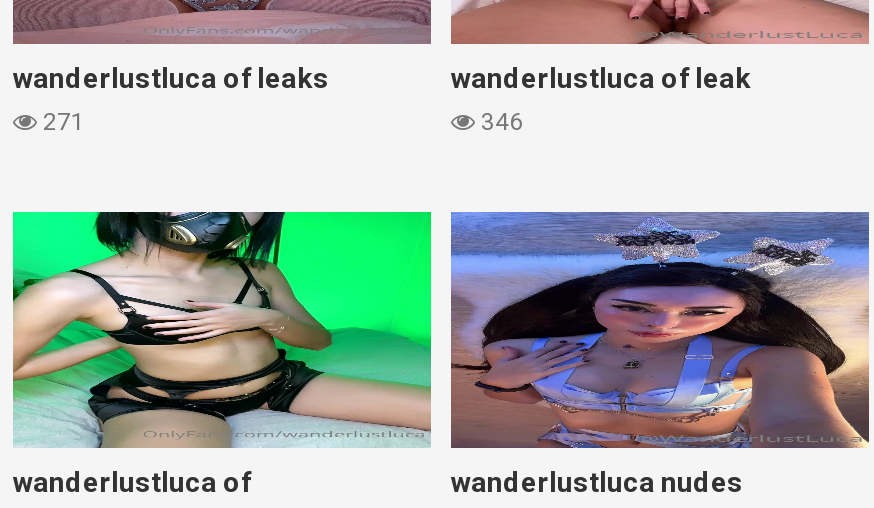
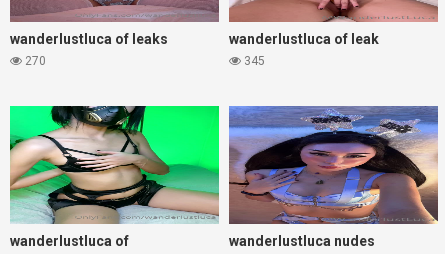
[37,108,85,136] 271 -> [22,54,46,68] 270
[475,108,523,136] 346 -> [241,54,265,68] 345

